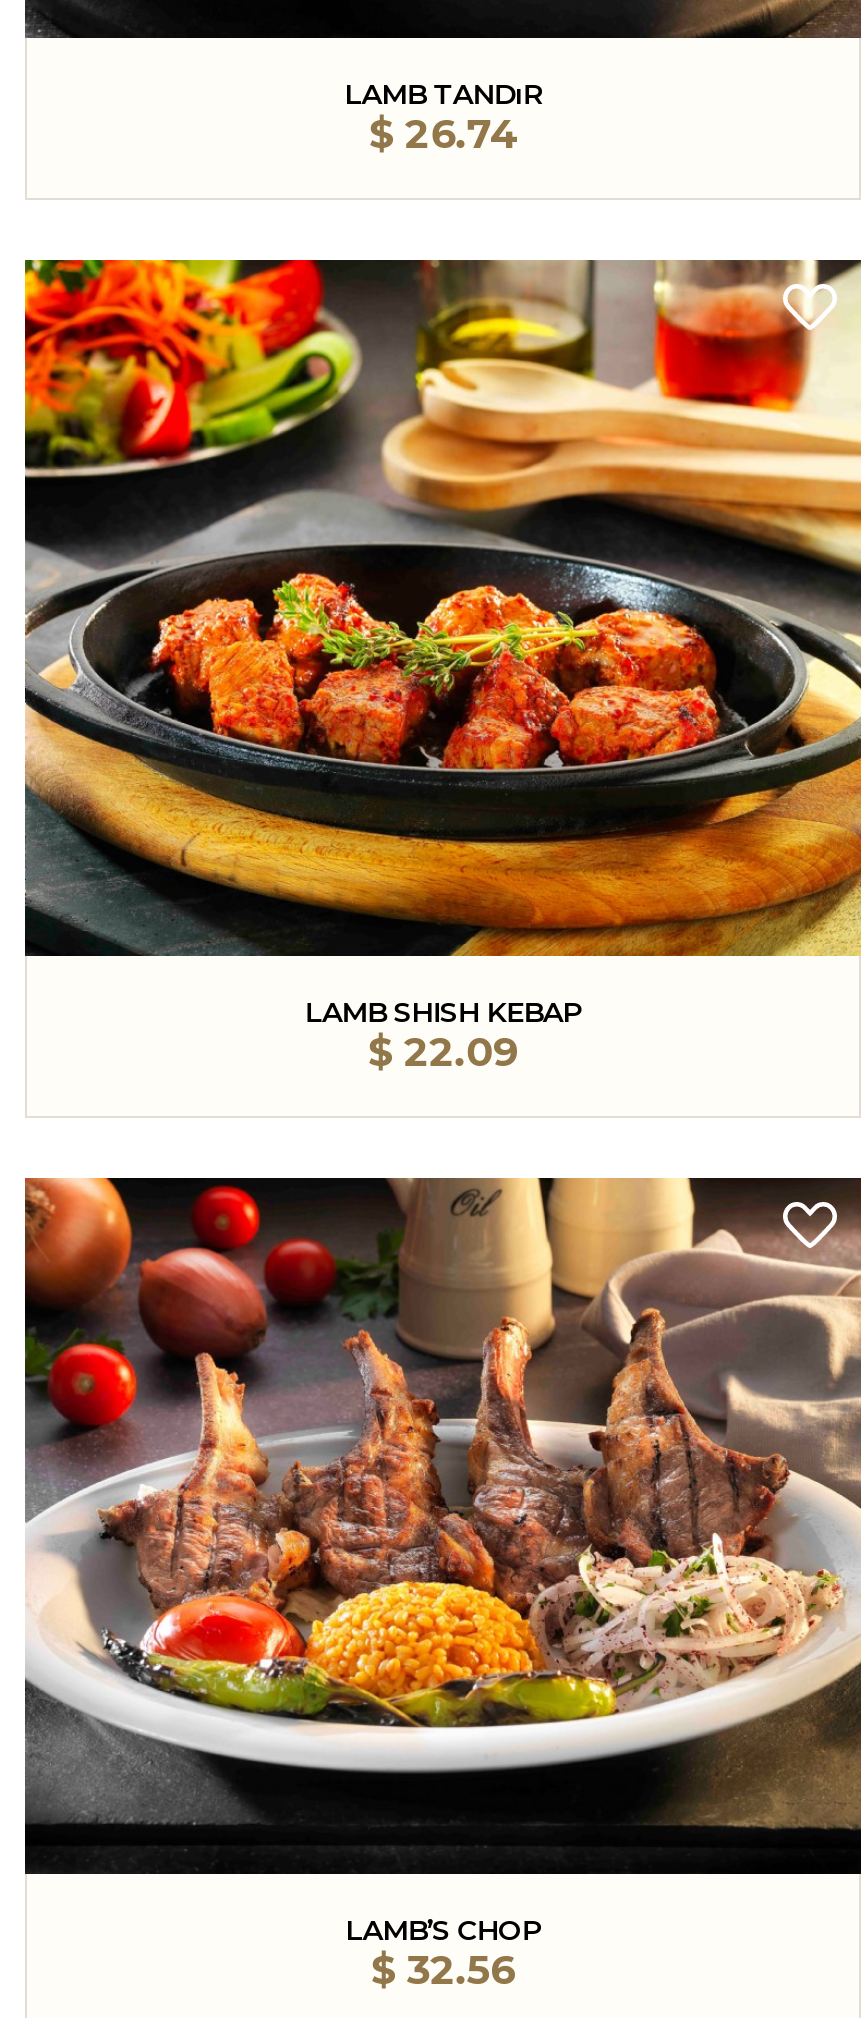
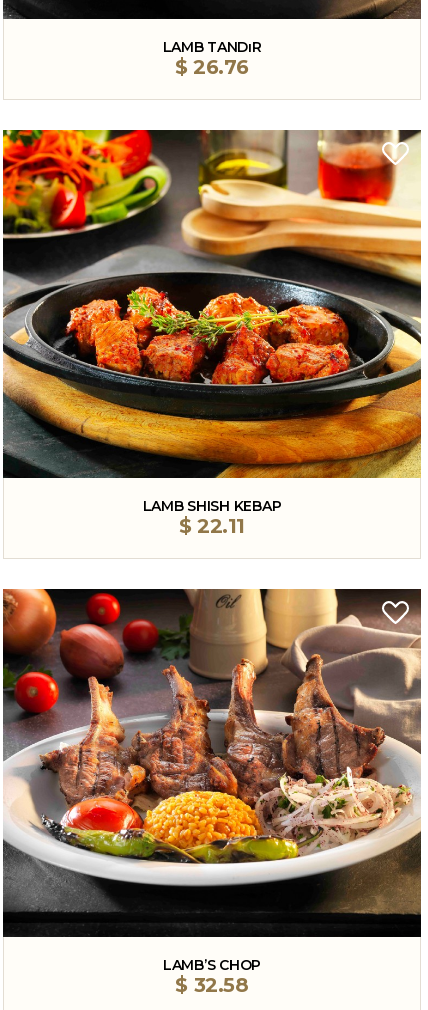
[369,110,517,158] $26.74 -> [175,55,249,79] $26.76
[368,1028,518,1076] $22.09 -> [179,514,245,538] $22.11
[371,1947,515,1995] $32.56 -> [175,973,249,997] $32.58

